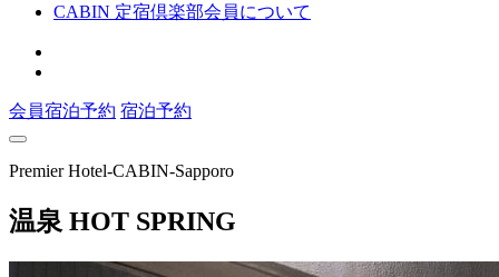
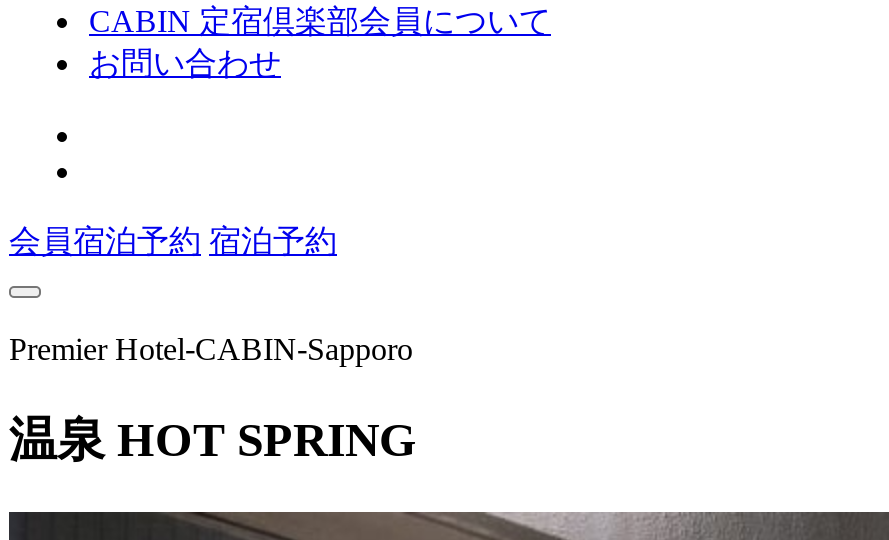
none -> [89,46,281,80] お問い合わせ

